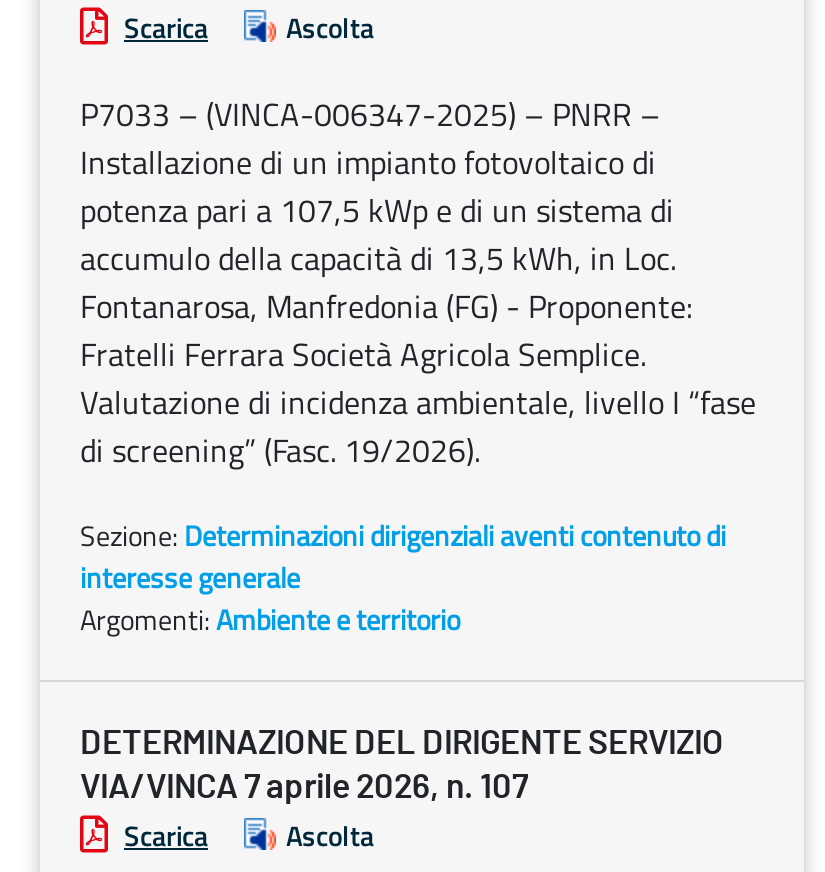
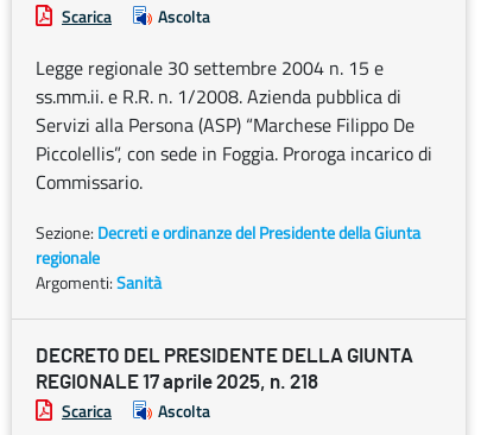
[80,90,756,474] P7033 – (VINCA-006347-2025) – PNRR – | Installazione di un impianto fotovoltaico di | potenza pari a 107,5 kWp e di un sistema di | accumulo della capacità di 13,5 kWh, in Loc. | Fontanarosa, Manfredonia (FG) - Proponente: | Fratelli Ferrara Società Agricola Semplice. | Valutazione di incidenza ambientale, livello I “fase | di screening” (Fasc. 19/2026). -> [36,53,432,196] Legge regionale 30 settembre 2004 n. 15 e | ss.mm.ii. e R.R. n. 1/2008. Azienda pubblica di | Servizi alla Persona (ASP) “Marchese Filippo De | Piccolellis”, con sede in Foggia. Proroga incarico di | Commissario.
[80,514,726,640] Sezione: Determinazioni dirigenziali aventi contenuto di | interesse generale | Argomenti: Ambiente e territorio -> [36,220,420,295] Sezione: Decreti e ordinanze del Presidente della Giunta | regionale | Argomenti: Sanità
[80,726,724,804] DETERMINAZIONE DEL DIRIGENTE SERVIZIO | VIA/VINCA 7 aprile 2026, n. 107 -> [36,346,413,392] DECRETO DEL PRESIDENTE DELLA GIUNTA | REGIONALE 17 aprile 2025, n. 218

